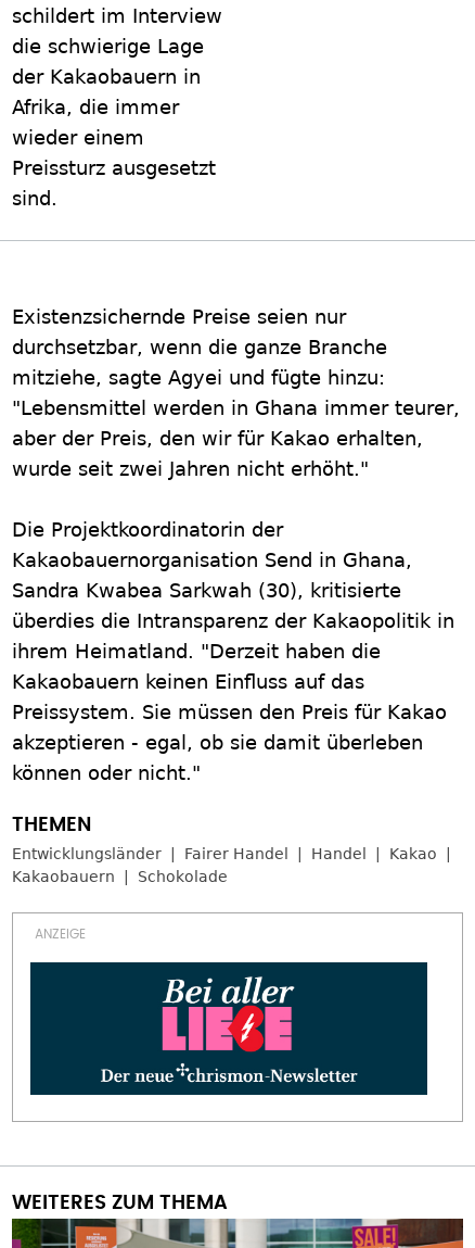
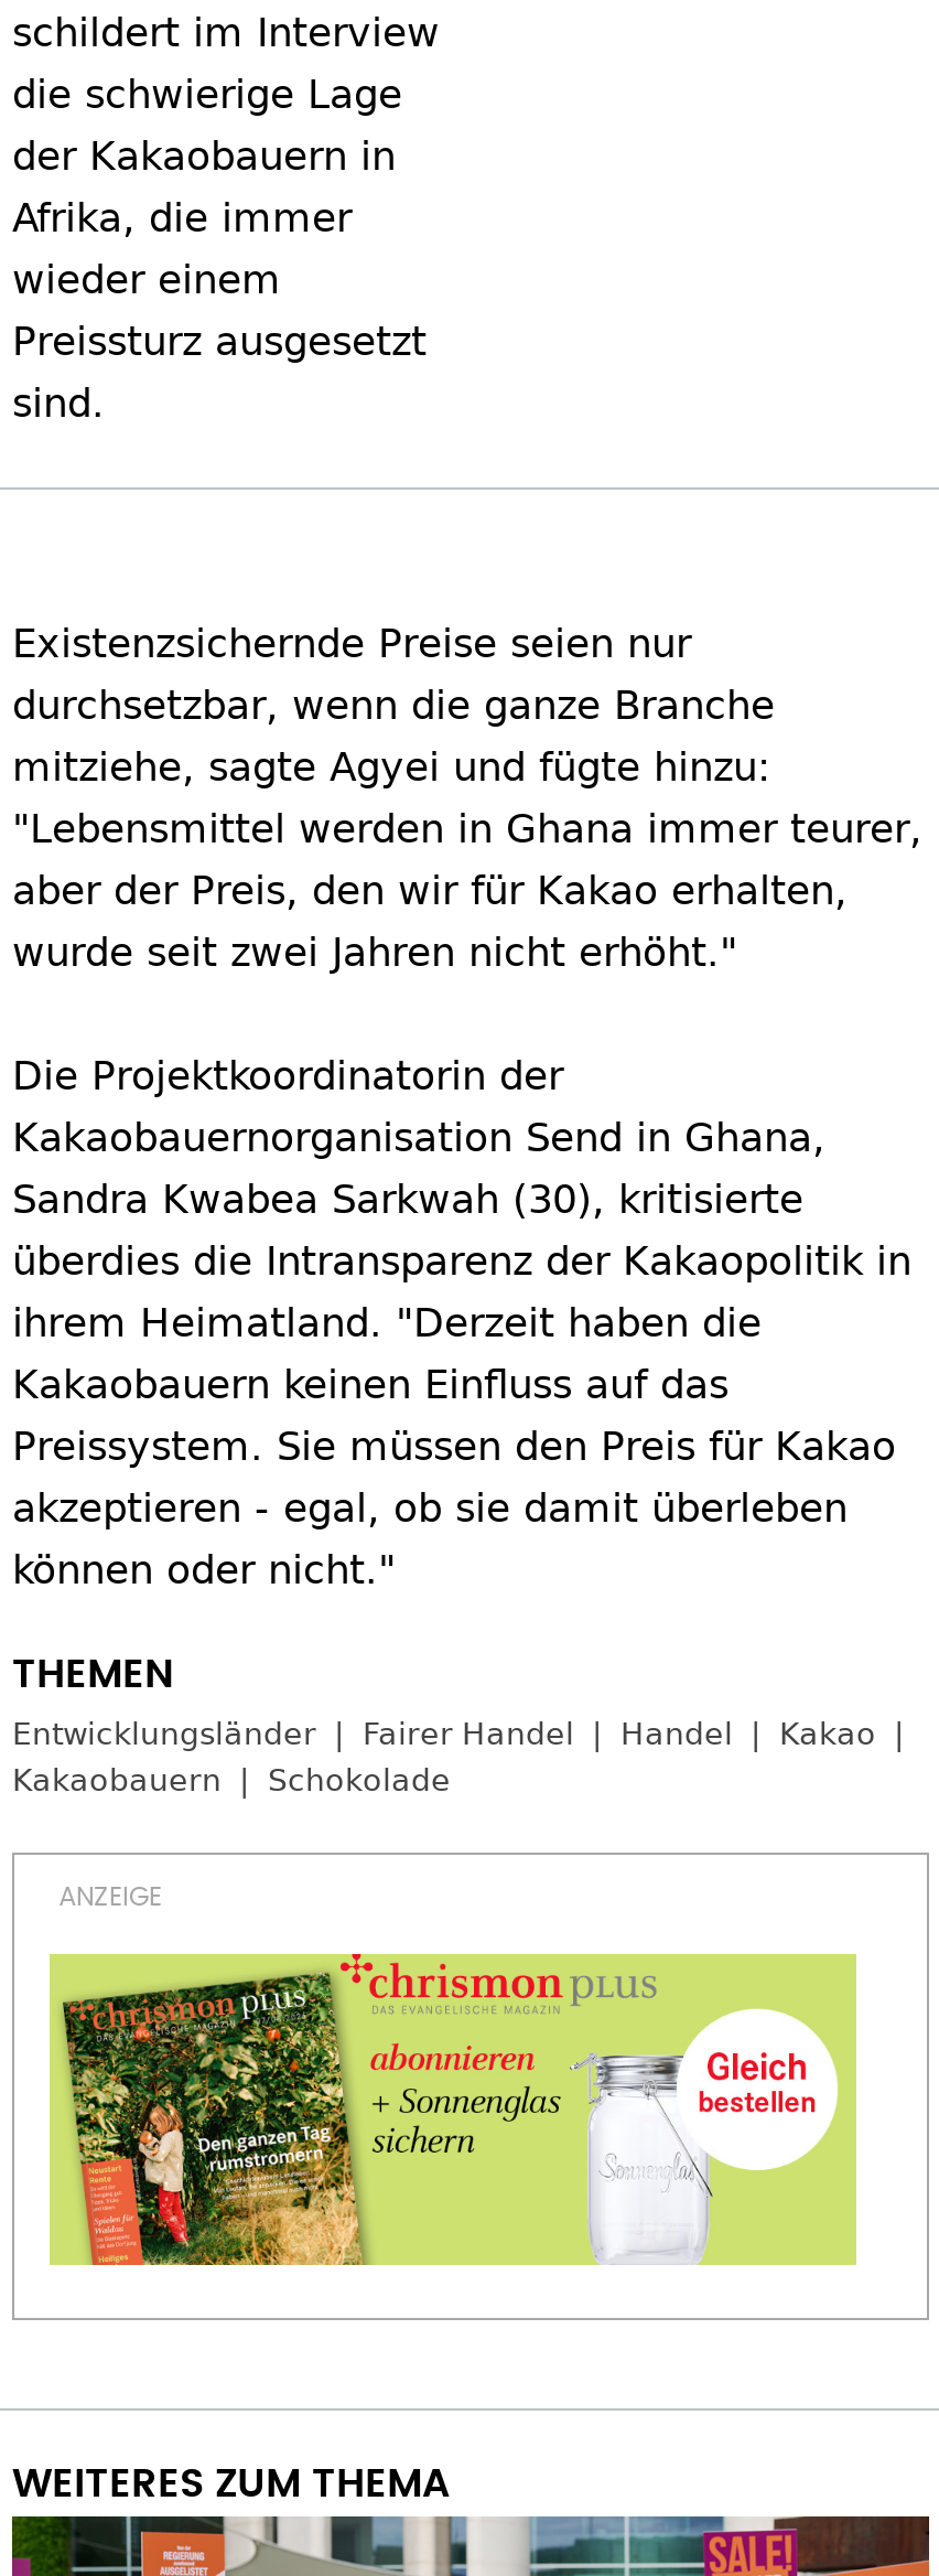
[29,961,428,1096] [image] -> [47,1952,859,2267] [image]

